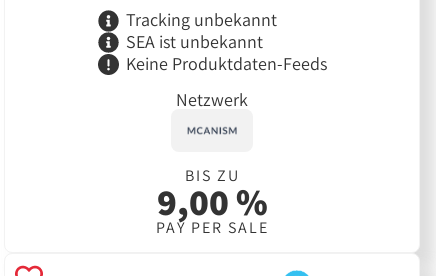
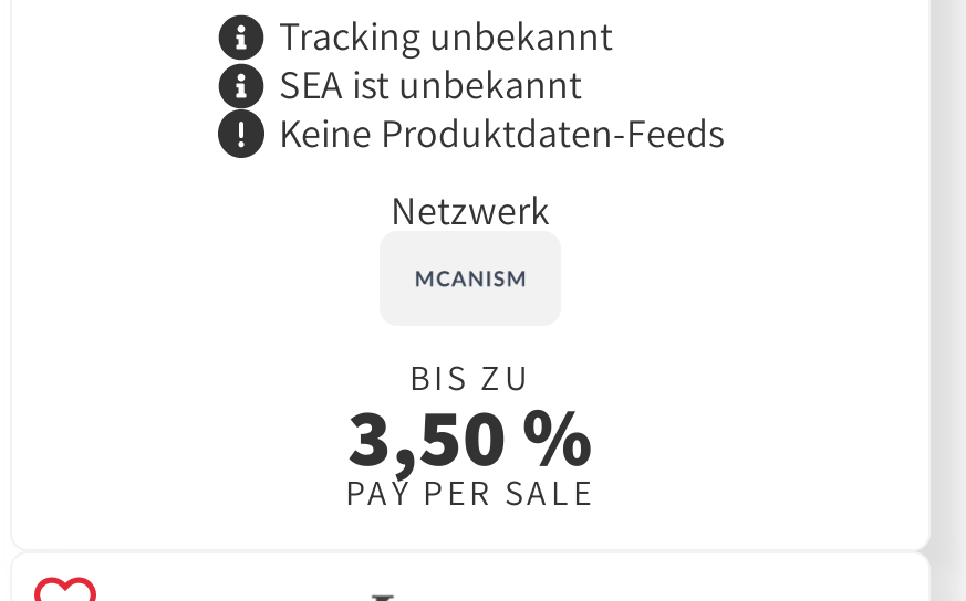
[156,177,267,226] 9,00 % -> [347,382,593,490] 3,50 %

